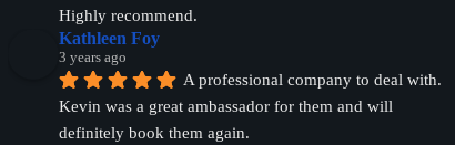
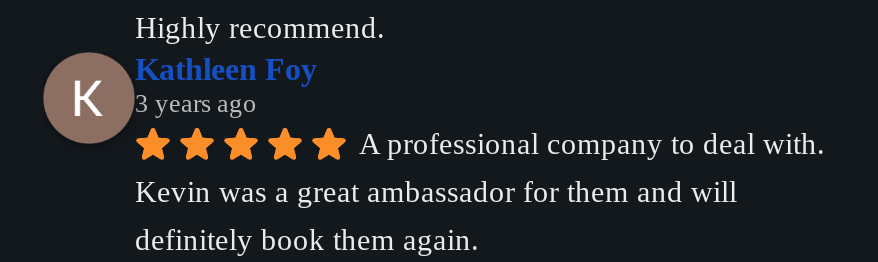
none -> [41,50,129,146] [image]

